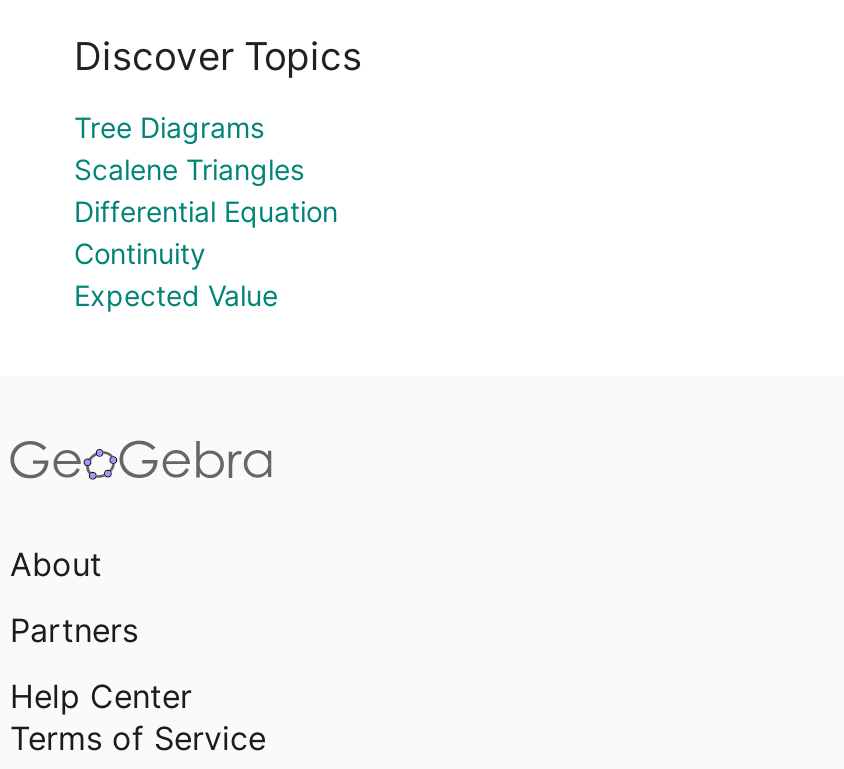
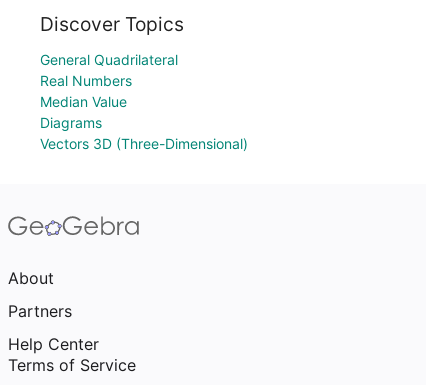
[74,110,338,312] Tree Diagrams | Scalene Triangles | Differential Equation | Continuity | Expected Value -> [40,51,248,152] General Quadrilateral | Real Numbers | Median Value | Diagrams | Vectors 3D (Three-Dimensional)

